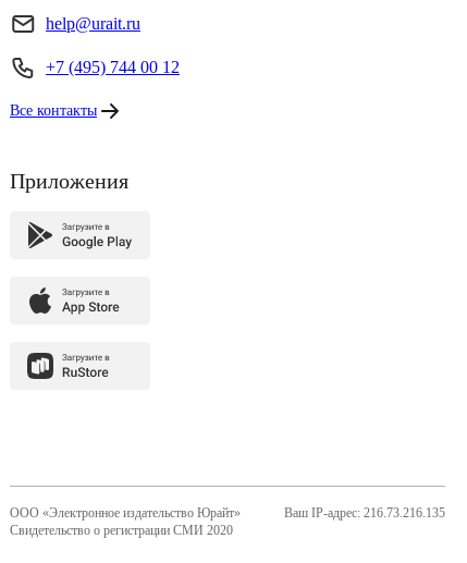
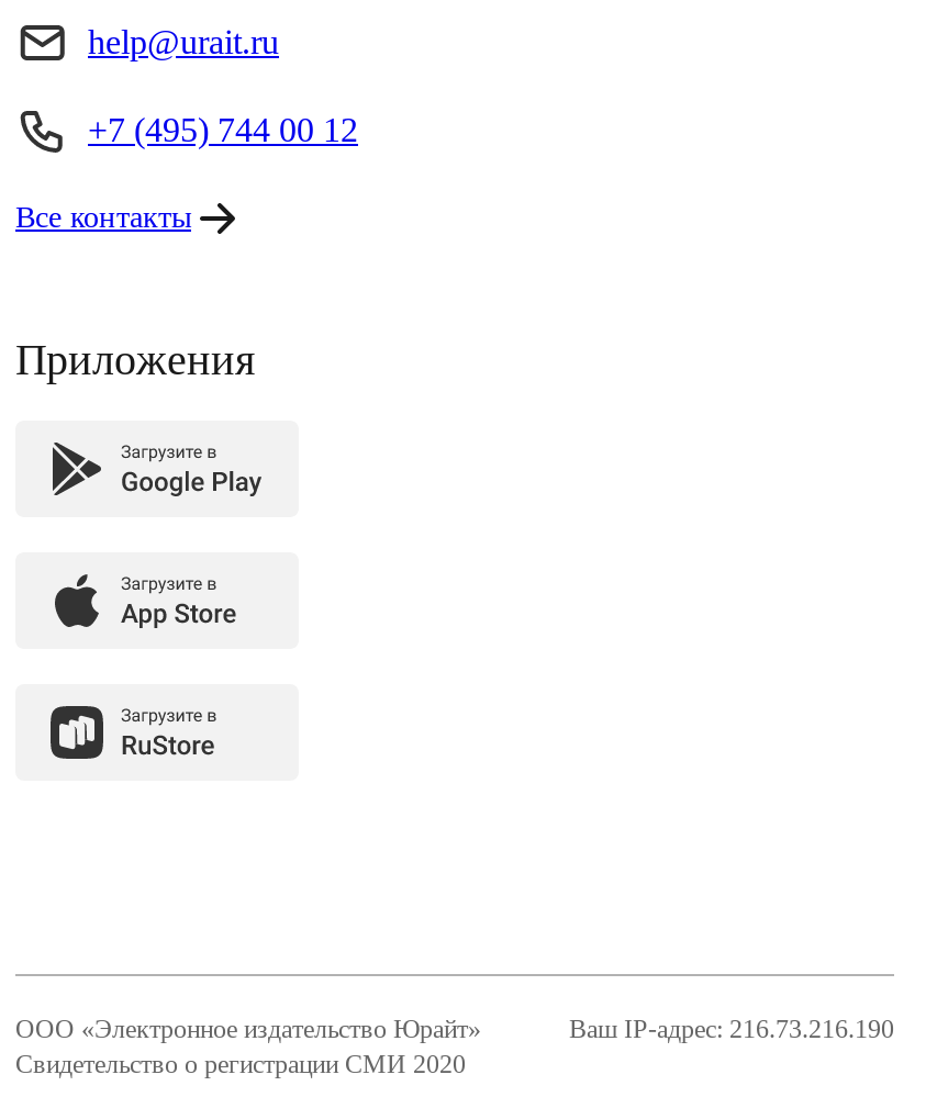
[284,505,445,521] Ваш IP-адрес: 216.73.216.135 -> [569,1014,894,1044] Ваш IP-адрес: 216.73.216.190

